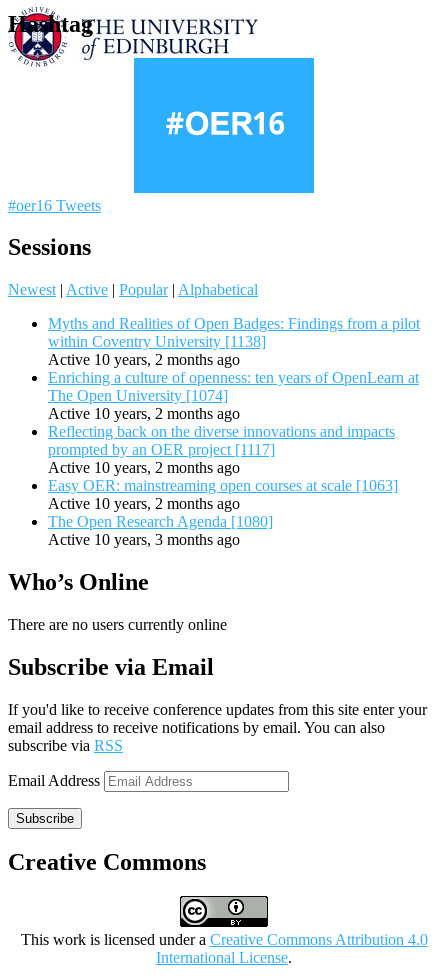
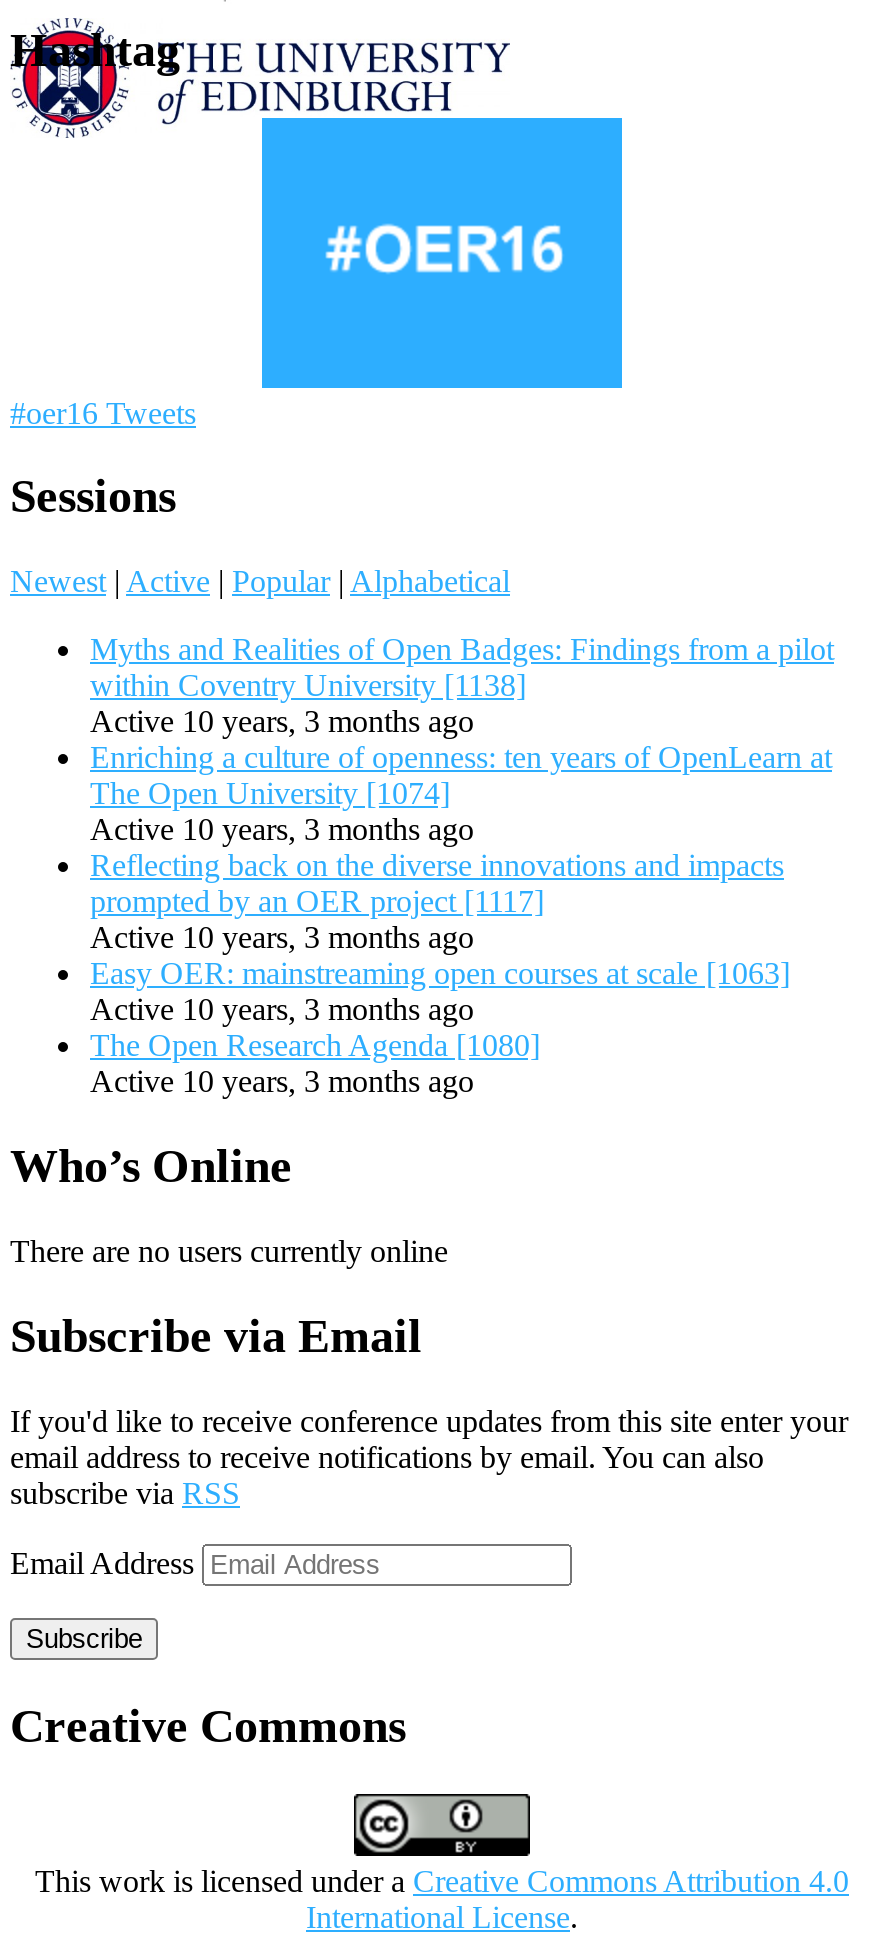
[48,351,240,368] Active 10 years, 2 months ago -> [90,705,474,739] Active 10 years, 3 months ago
[48,405,240,422] Active 10 years, 2 months ago -> [90,813,474,847] Active 10 years, 3 months ago
[48,459,240,476] Active 10 years, 2 months ago -> [90,921,474,955] Active 10 years, 3 months ago
[48,495,240,512] Active 10 years, 2 months ago -> [90,993,474,1027] Active 10 years, 3 months ago

